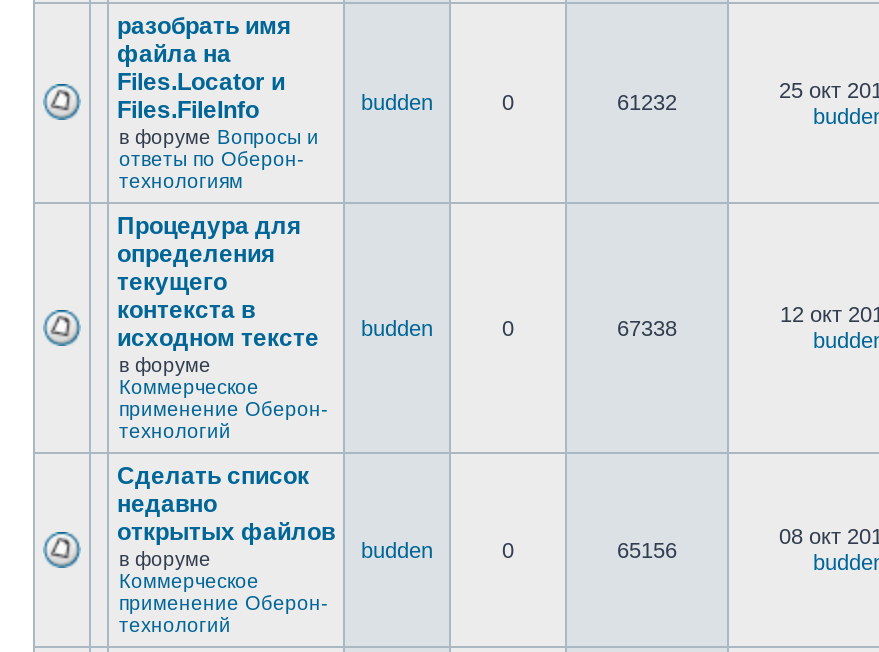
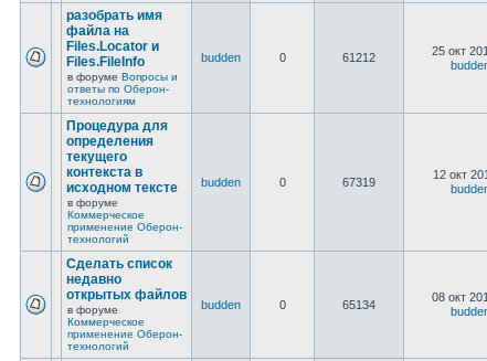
[617,90,677,114] 61232 -> [342,51,375,64] 61212
[617,316,677,340] 67338 -> [342,176,375,189] 67319
[617,538,677,562] 65156 -> [342,298,375,311] 65134

